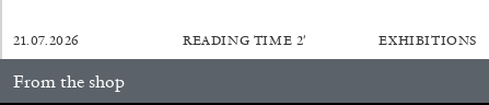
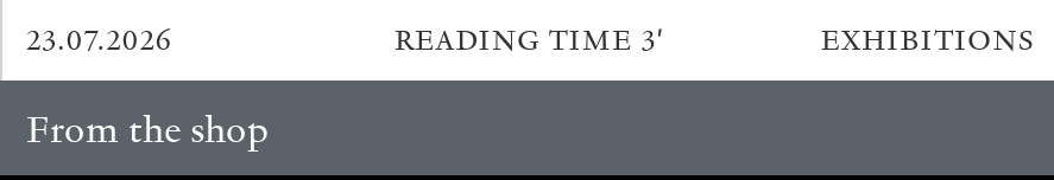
[13,32,307,48] 21.07.2026 | READING TIME 2′ -> [26,23,665,56] 23.07.2026 | READING TIME 3′

